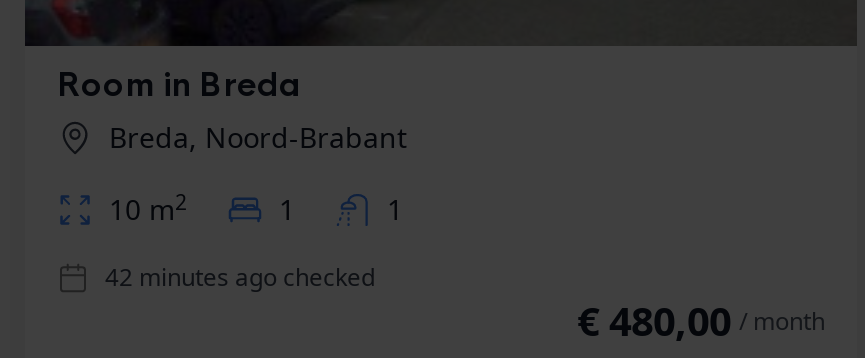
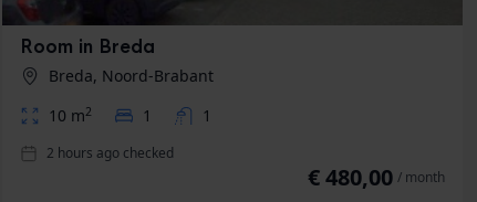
[105,260,375,294] 42 minutes ago checked -> [46,143,174,162] 2 hours ago checked

